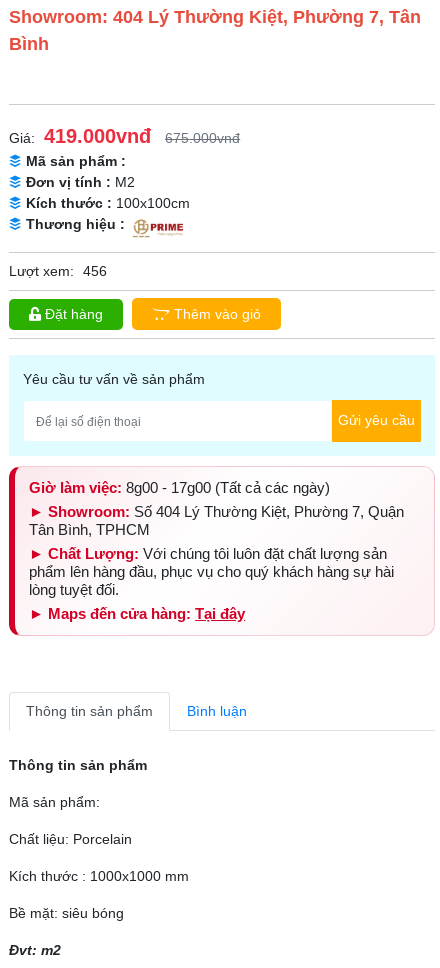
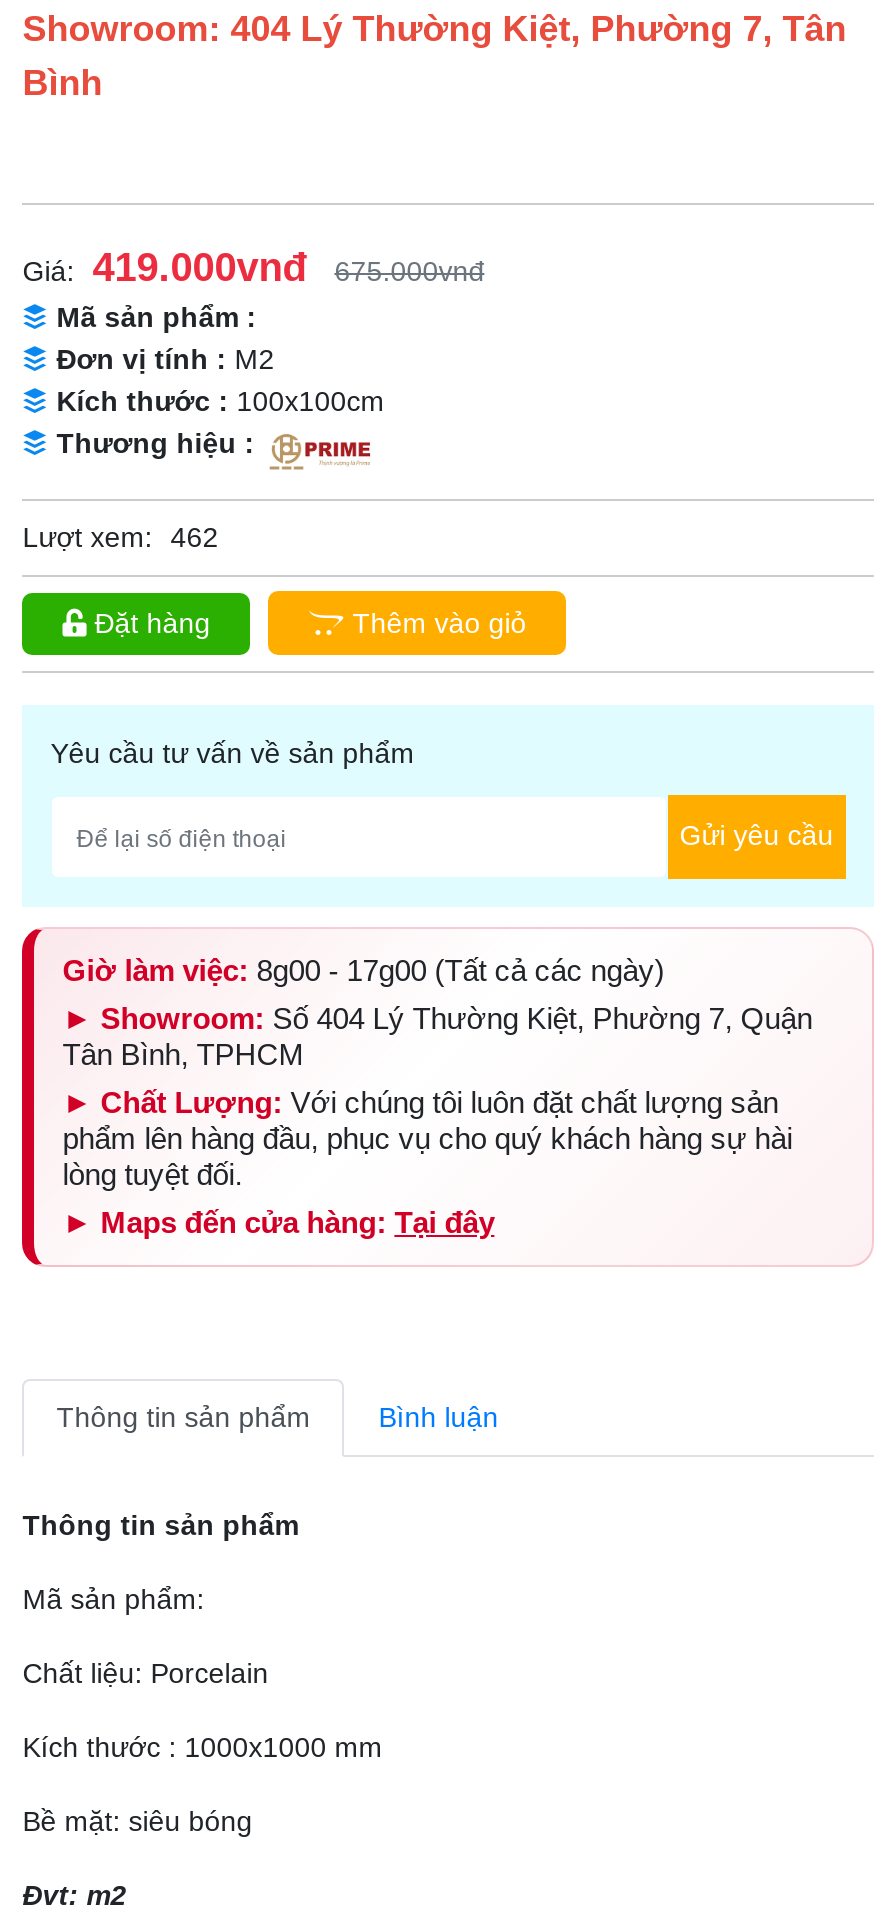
[9,263,107,279] Lượt xem: 456 -> [22,521,218,553] Lượt xem: 462

